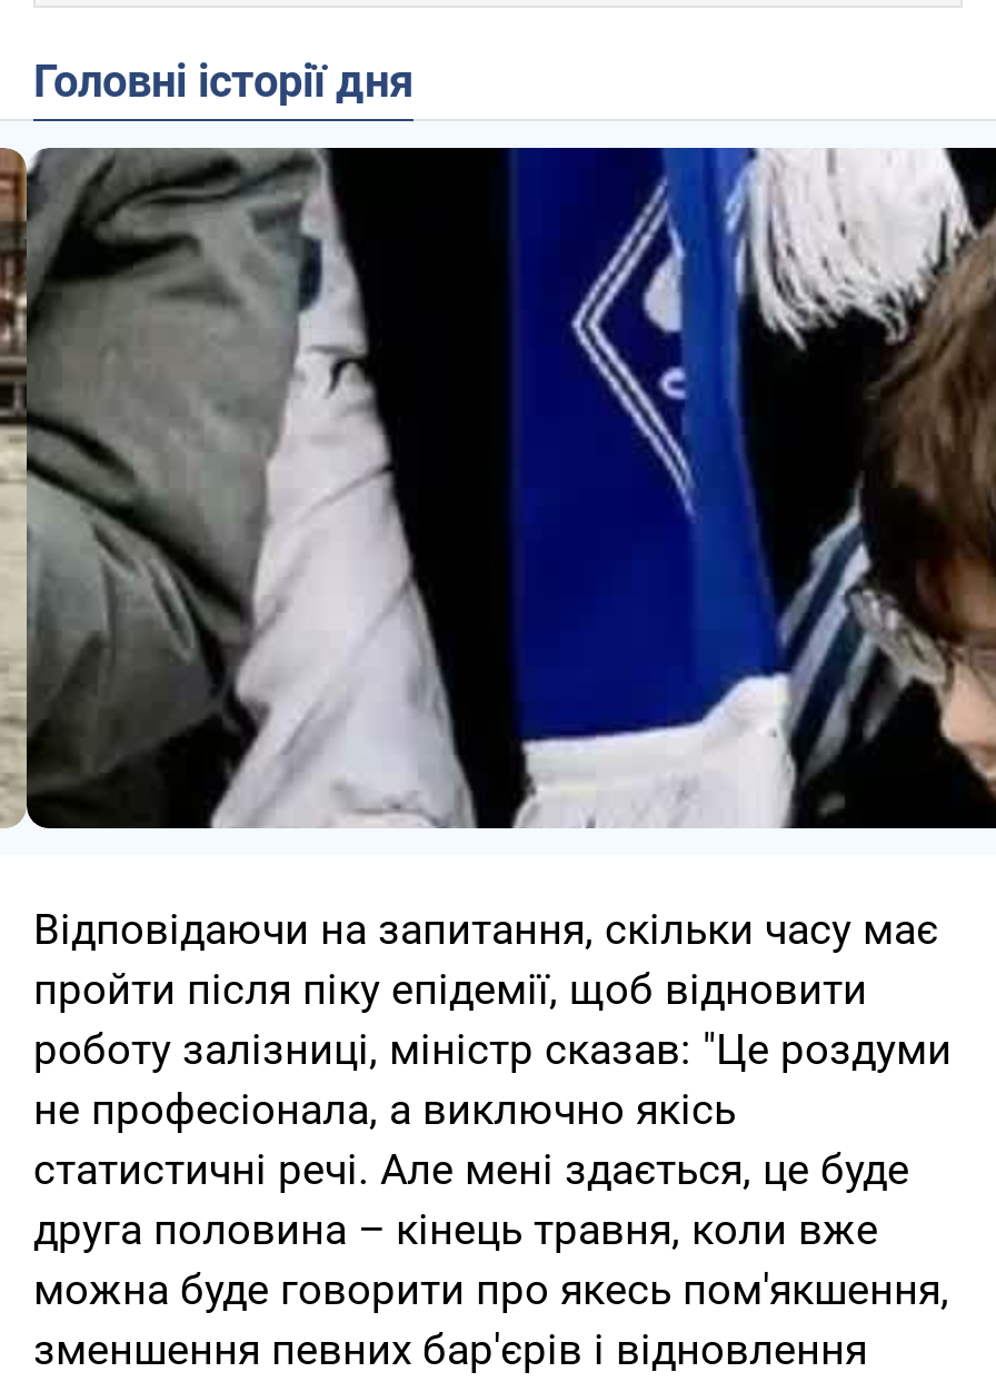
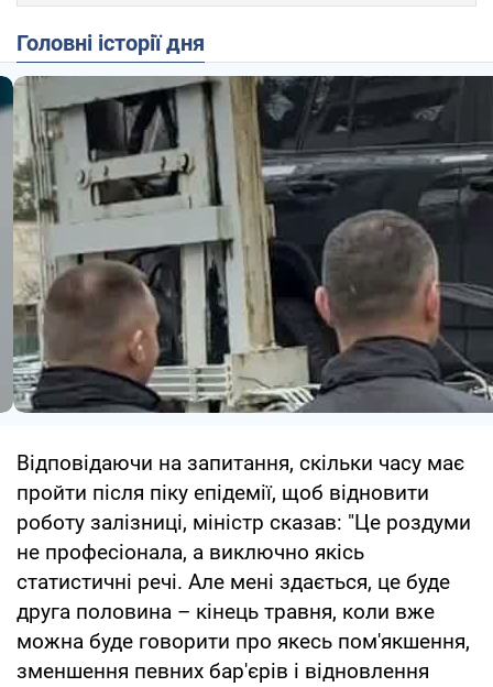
[7,146,989,831] [image] -> [3,75,490,414] [image]

